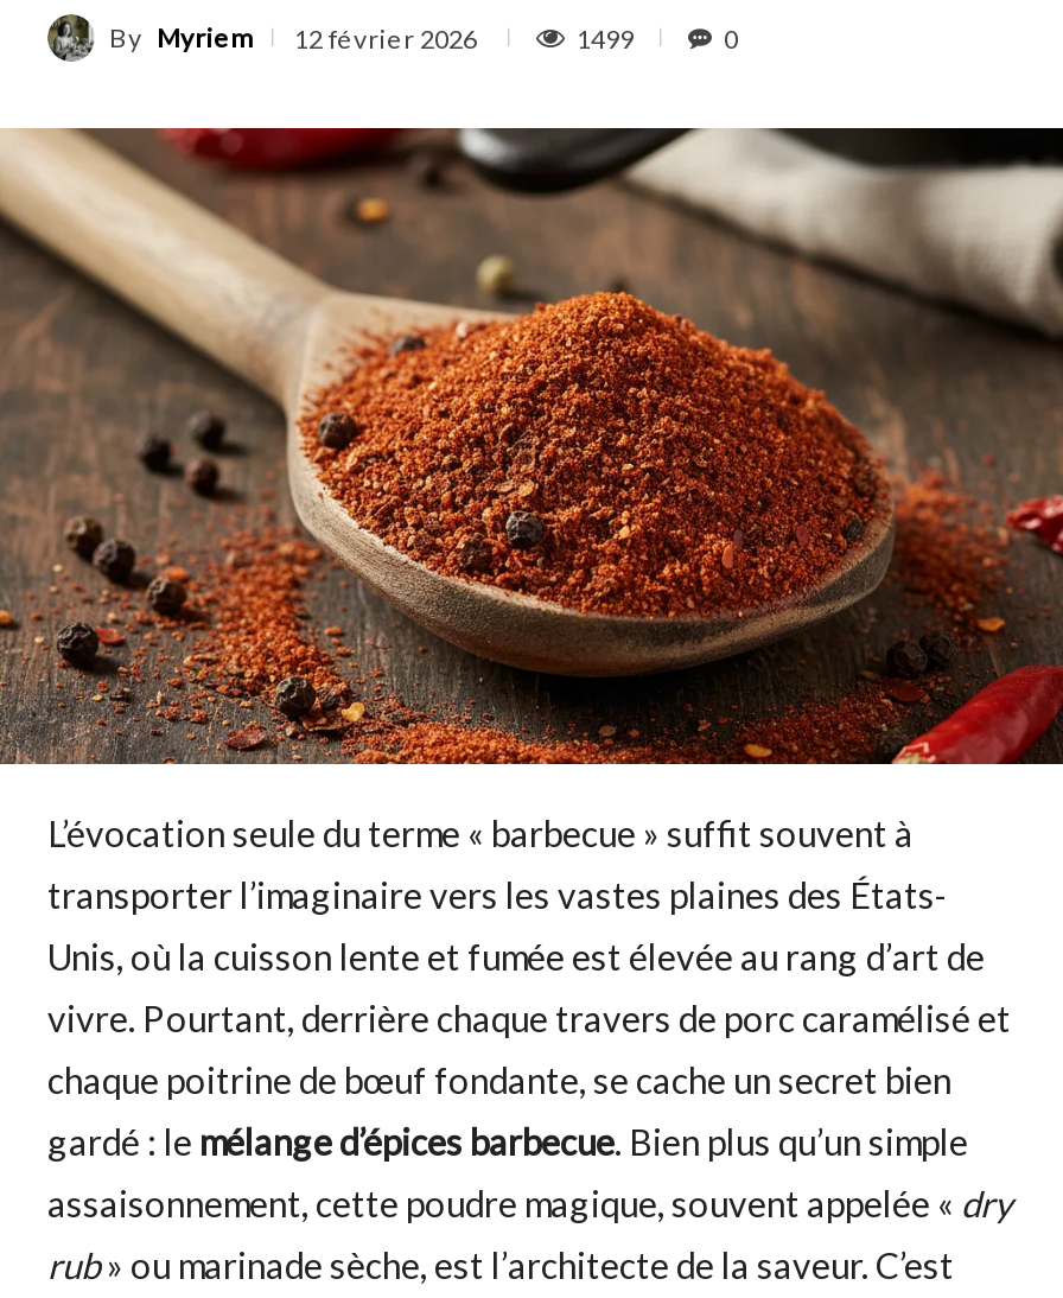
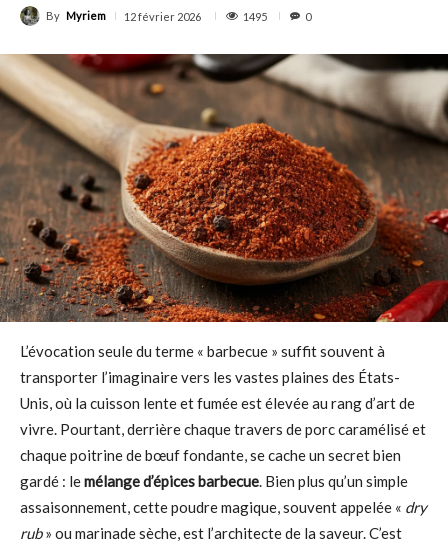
[577,23,634,54] 1499 -> [243,10,267,23] 1495

